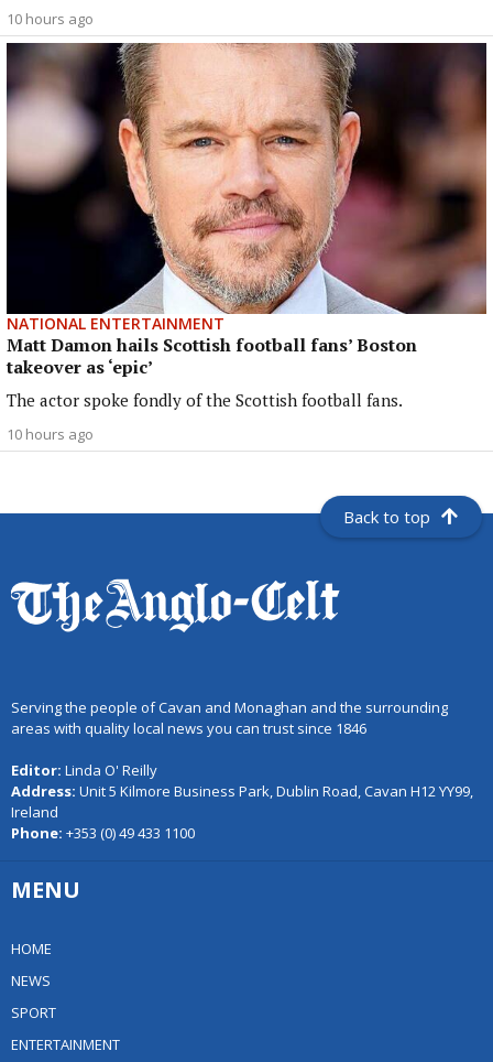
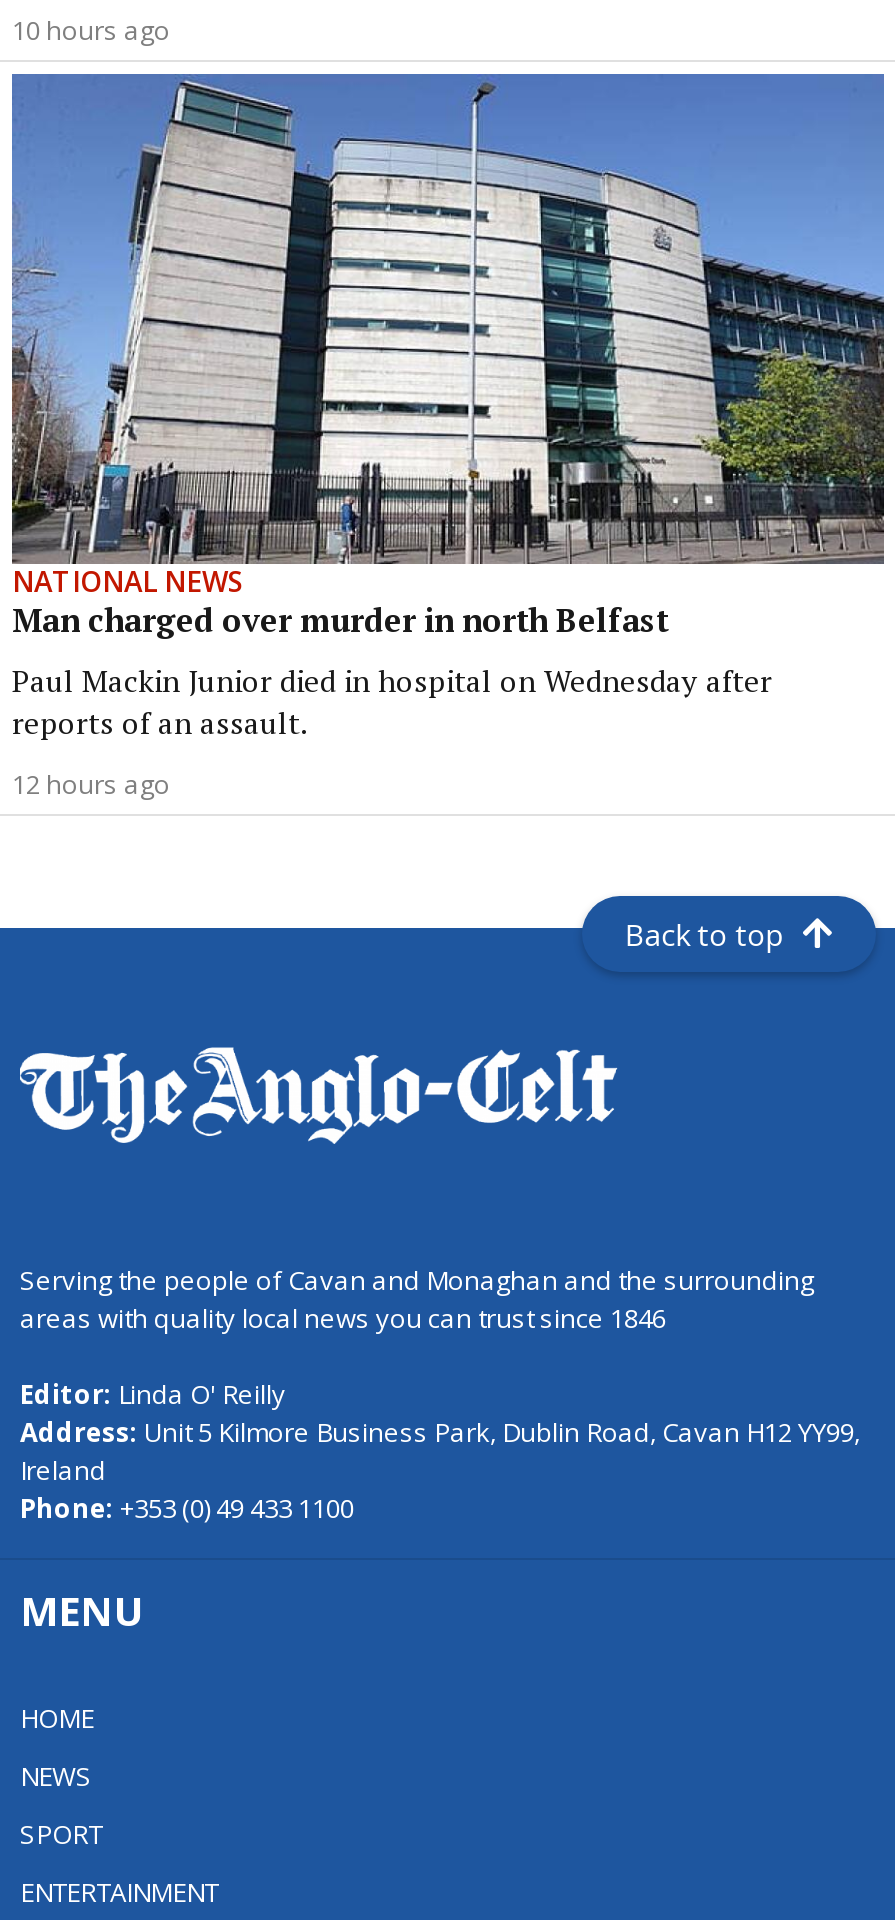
[6,42,487,411] [image] | NATIONAL ENTERTAINMENT | Matt Damon hails Scottish football fans’ Boston | takeover as ‘epic’ | The actor spoke fondly of the Scottish football fans. -> [10,72,886,743] [image] | NATIONAL NEWS | Man charged over murder in north Belfast | Paul Mackin Junior died in hospital on Wednesday after | reports of an assault.
[7,424,94,444] 10 hours ago -> [12,767,170,803] 12 hours ago

